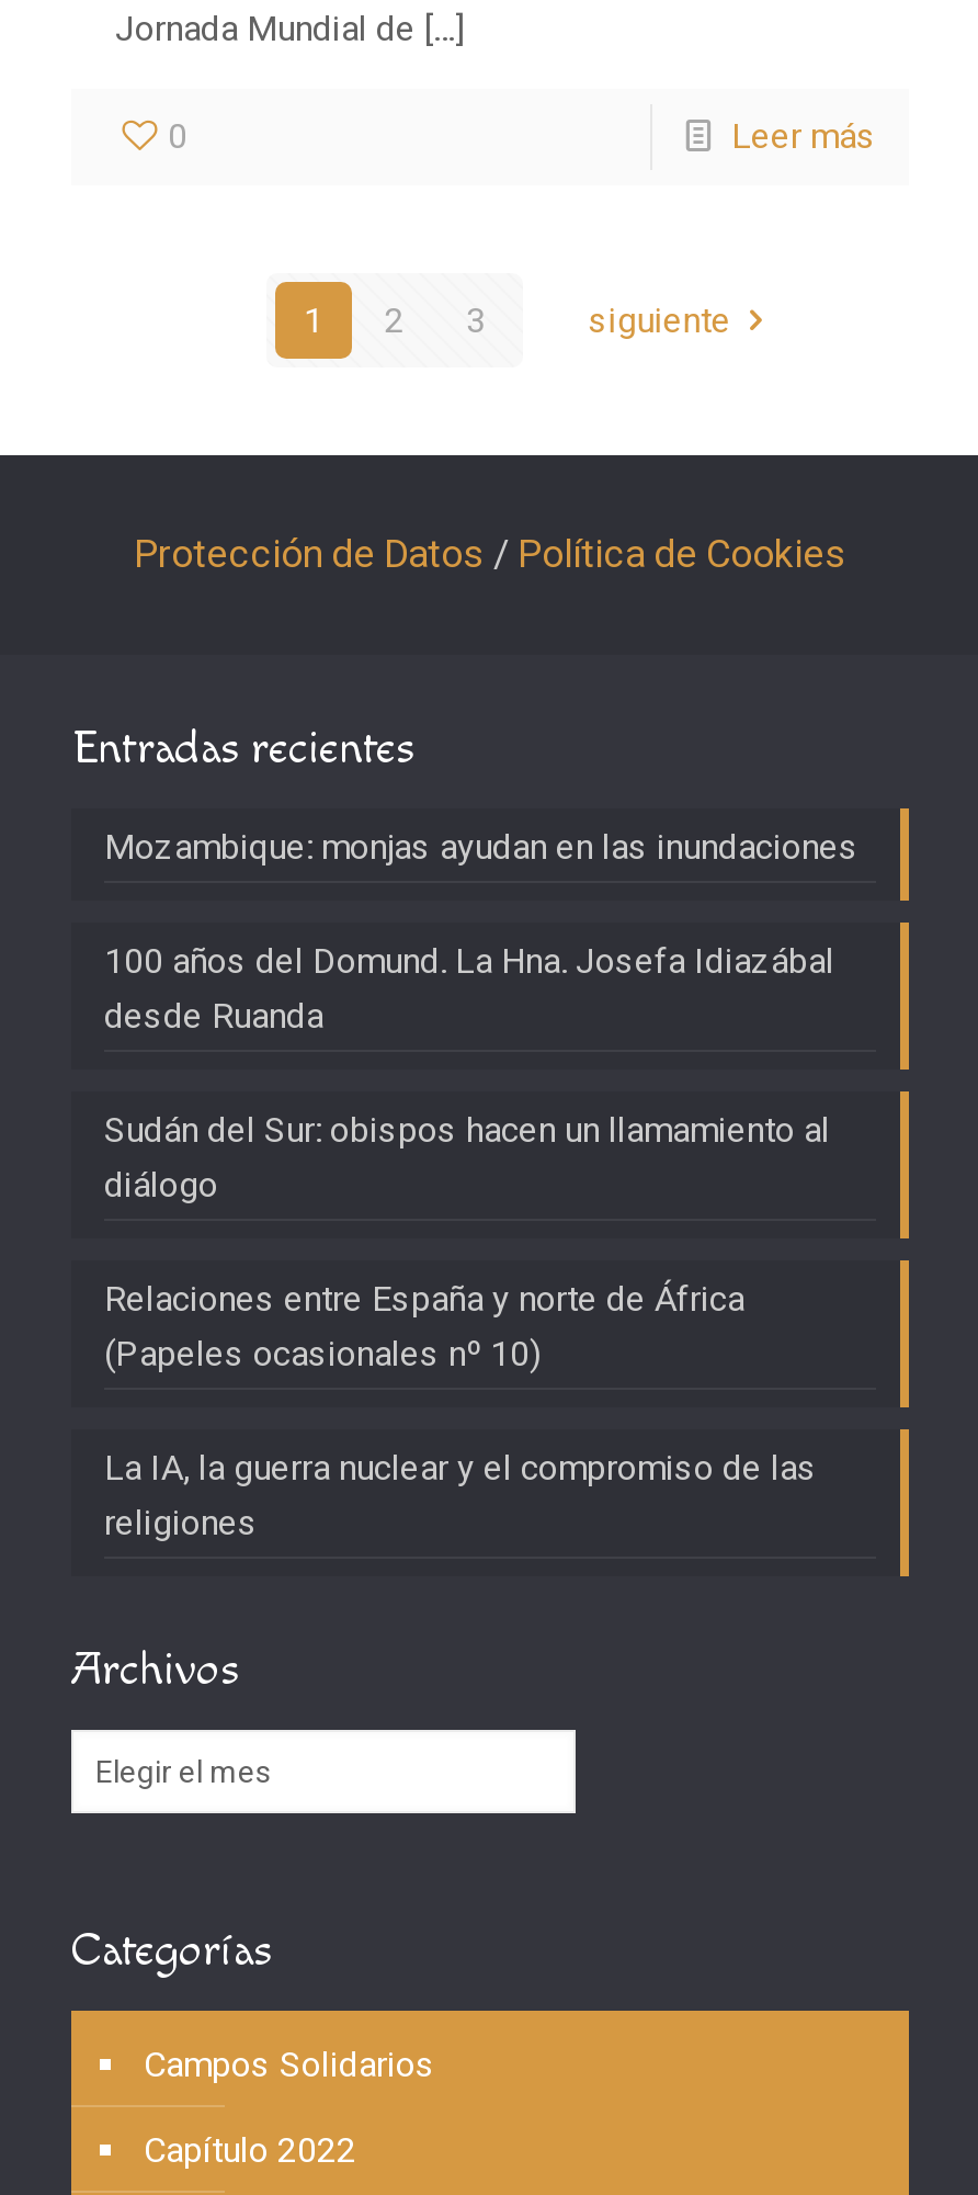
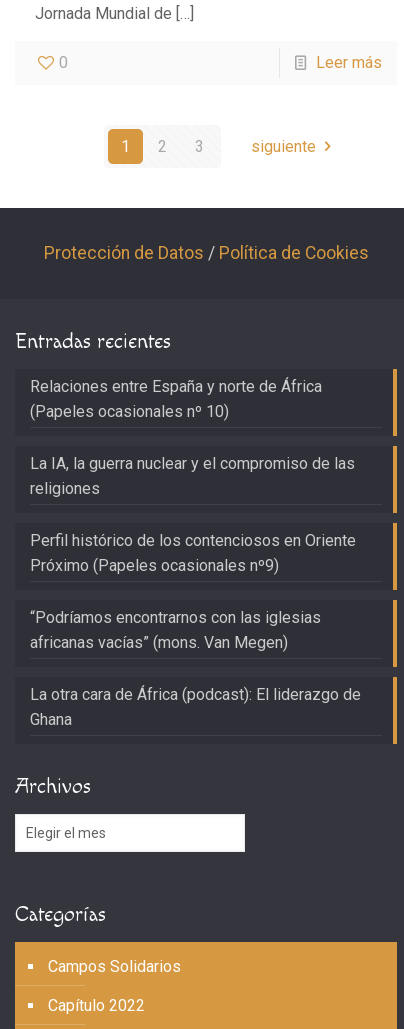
[104,826,858,1206] Mozambique: monjas ayudan en las inundaciones | 100 años del Domund. La Hna. Josefa Idiazábal | desde Ruanda | Sudán del Sur: obispos hacen un llamamiento al | diálogo -> none
moved [104,1278,817,1544] -> [30,377,355,498]: Relaciones entre España y norte de África | (Papeles ocasionales nº 10) | La IA, la guerra nuclear y el compromiso de las | religiones
none -> [30,531,361,729] Perfil histórico de los contenciosos en Oriente | Próximo (Papeles ocasionales nº9) | “Podríamos encontrarnos con las iglesias | africanas vacías” (mons. Van Megen) | La otra cara de África (podcast): El liderazgo de | Ghana

